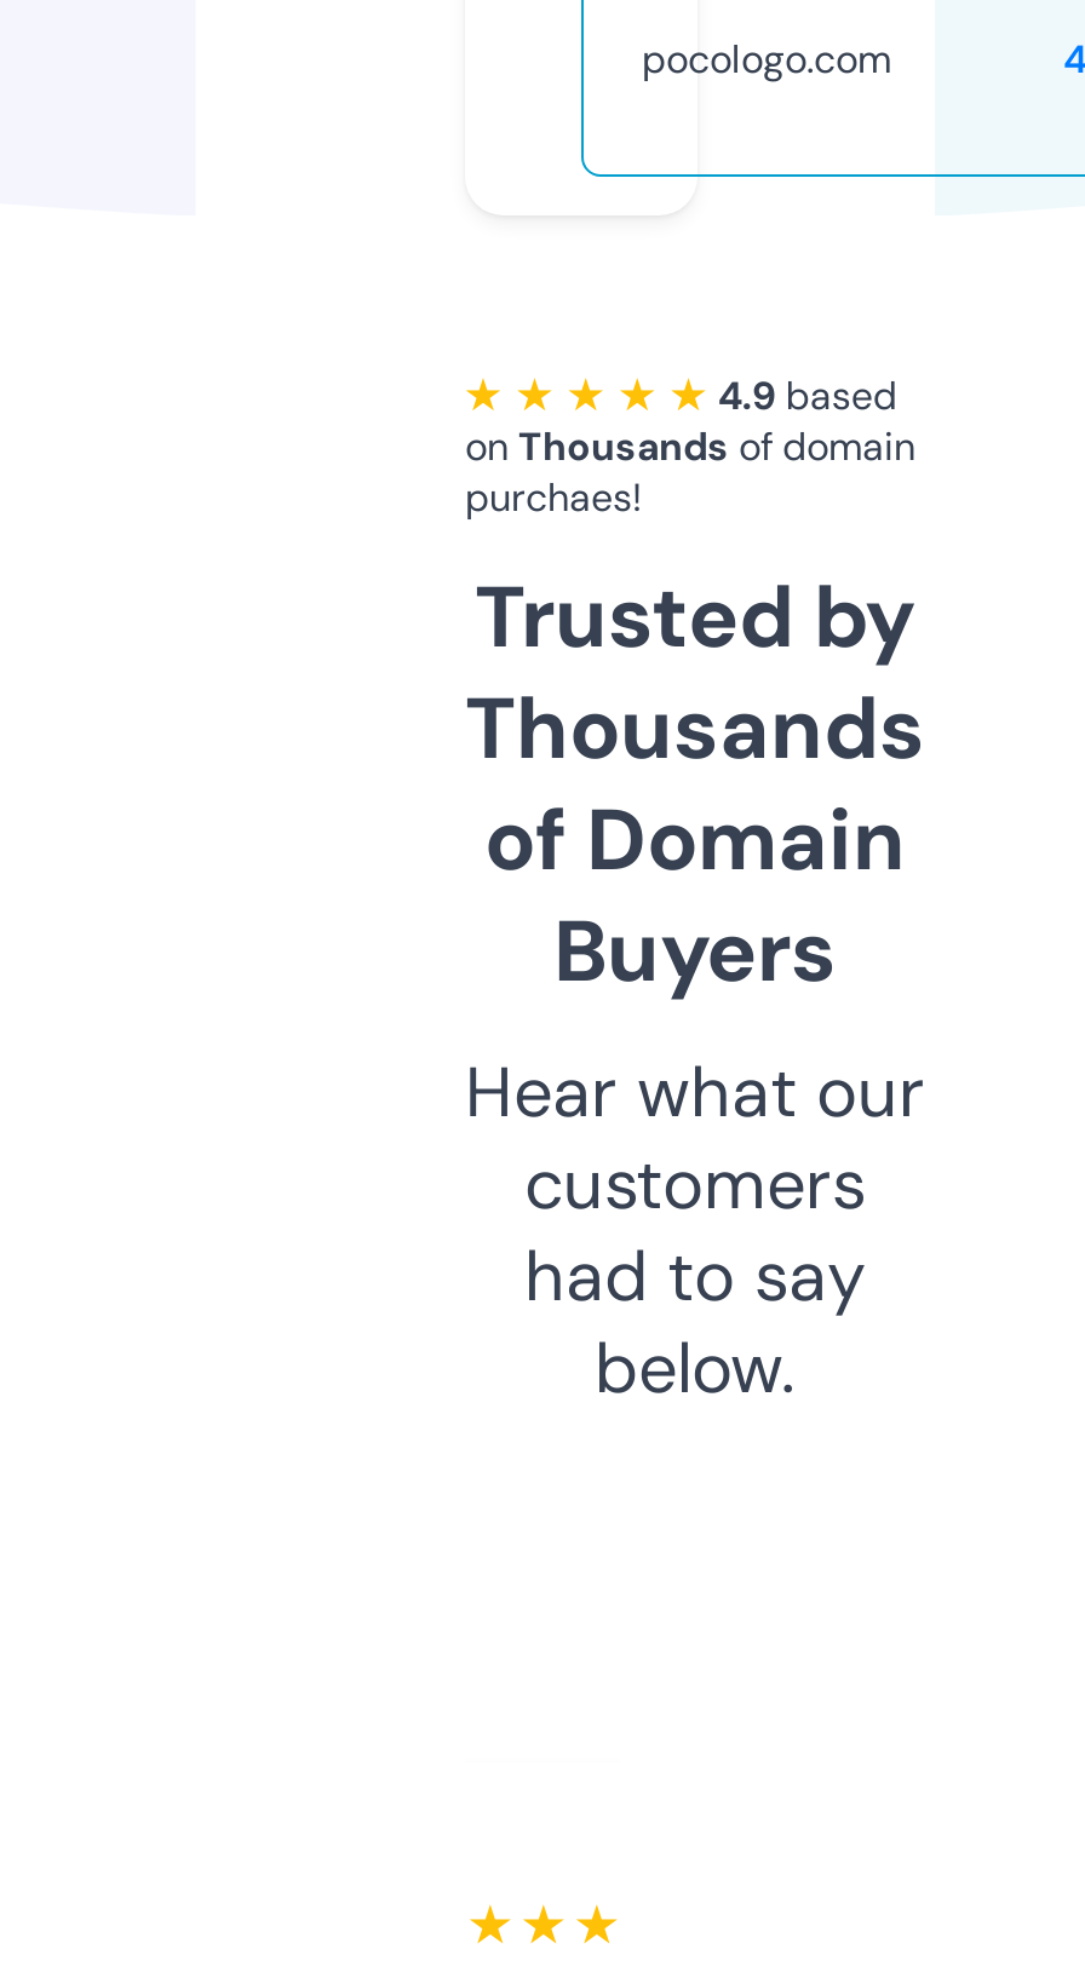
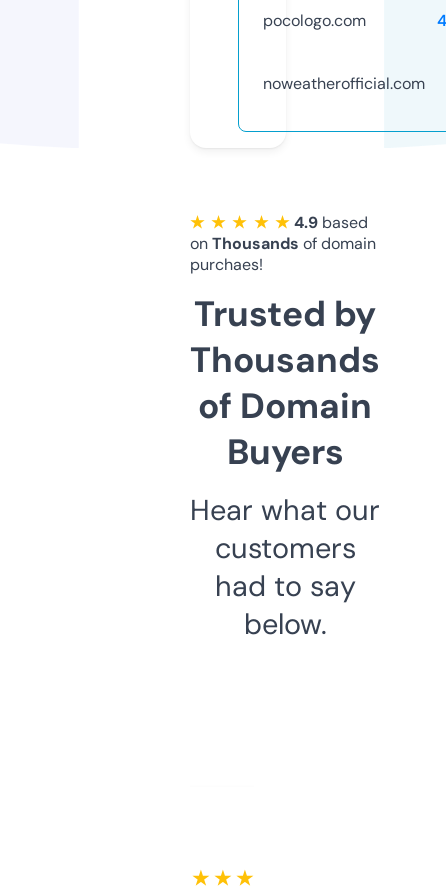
none -> [263,73,425,94] noweatherofficial.com

